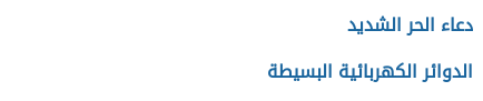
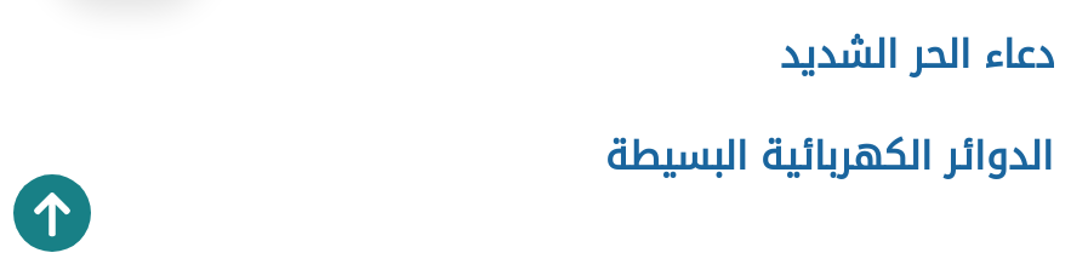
none -> [11,172,93,254] [image]

